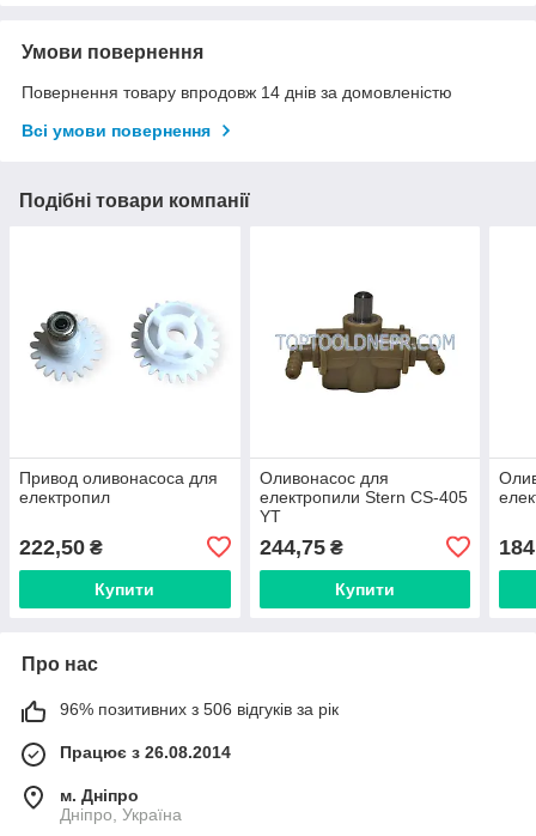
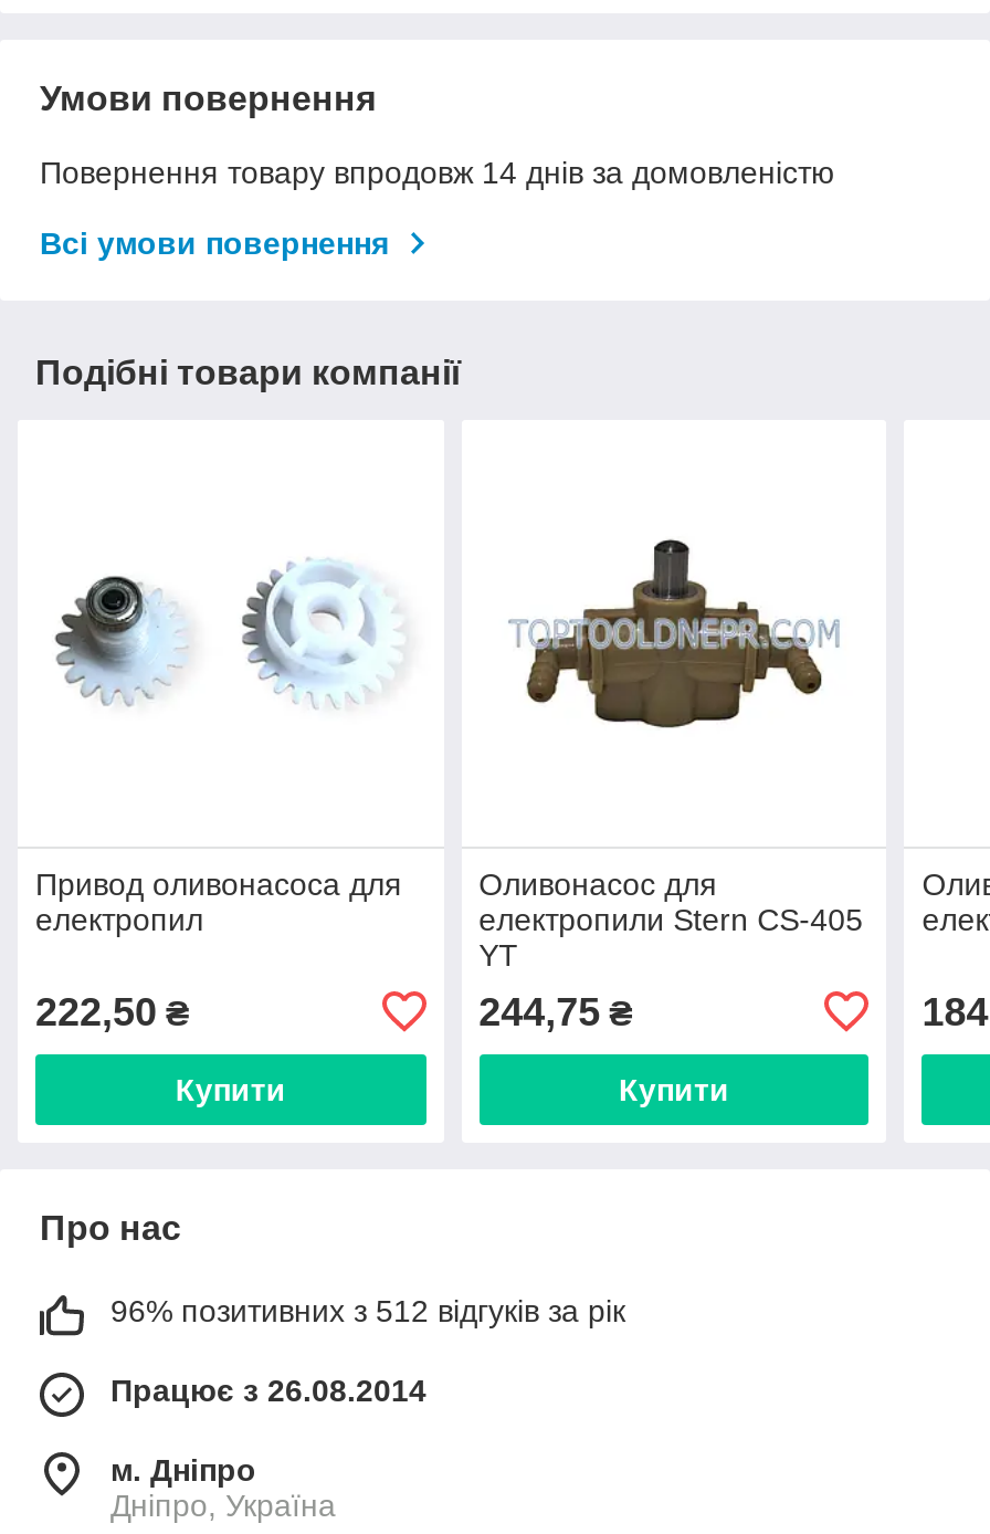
[60,699,339,718] 96% позитивних з 506 відгуків за рік -> [110,1293,625,1328] 96% позитивних з 512 відгуків за рік

